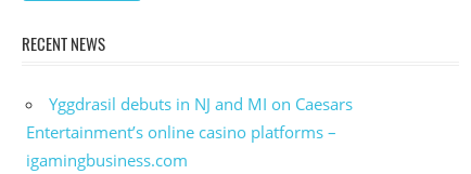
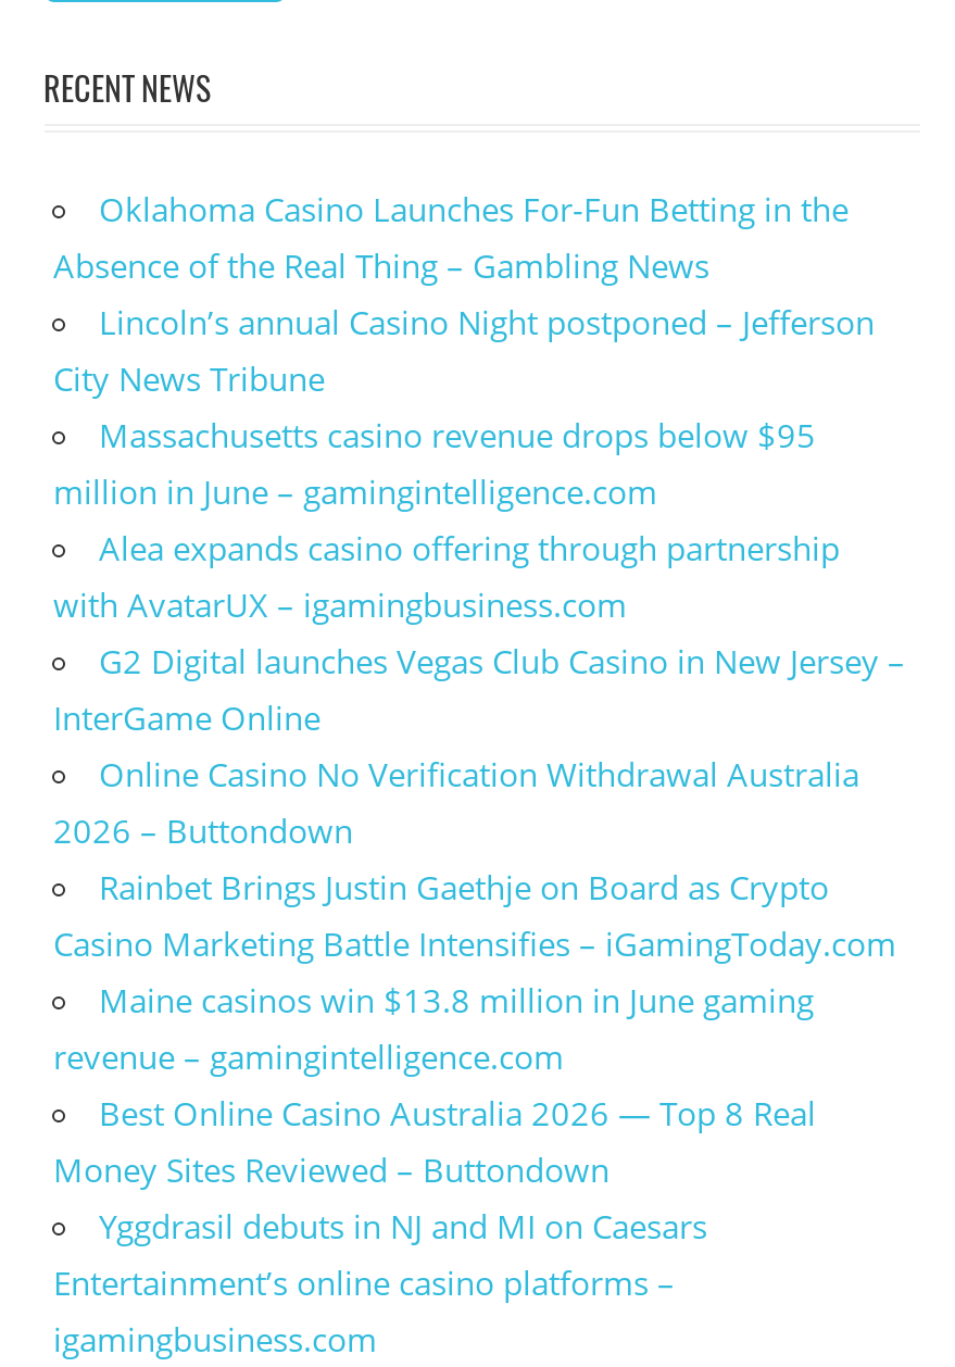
none -> [53,187,905,1191] Oklahoma Casino Launches For-Fun Betting in the | Absence of the Real Thing – Gambling News | Lincoln’s annual Casino Night postponed – Jefferson | City News Tribune | Massachusetts casino revenue drops below $95 | million in June – gamingintelligence.com | Alea expands casino offering through partnership | with AvatarUX – igamingbusiness.com | G2 Digital launches Vegas Club Casino in New Jersey – | InterGame Online | Online Casino No Verification Withdrawal Australia | 2026 – Buttondown | Rainbet Brings Justin Gaethje on Board as Crypto | Casino Marketing Battle Intensifies – iGamingToday.com | Maine casinos win $13.8 million in June gaming | revenue – gamingintelligence.com | Best Online Casino Australia 2026 — Top 8 Real | Money Sites Reviewed – Buttondown

